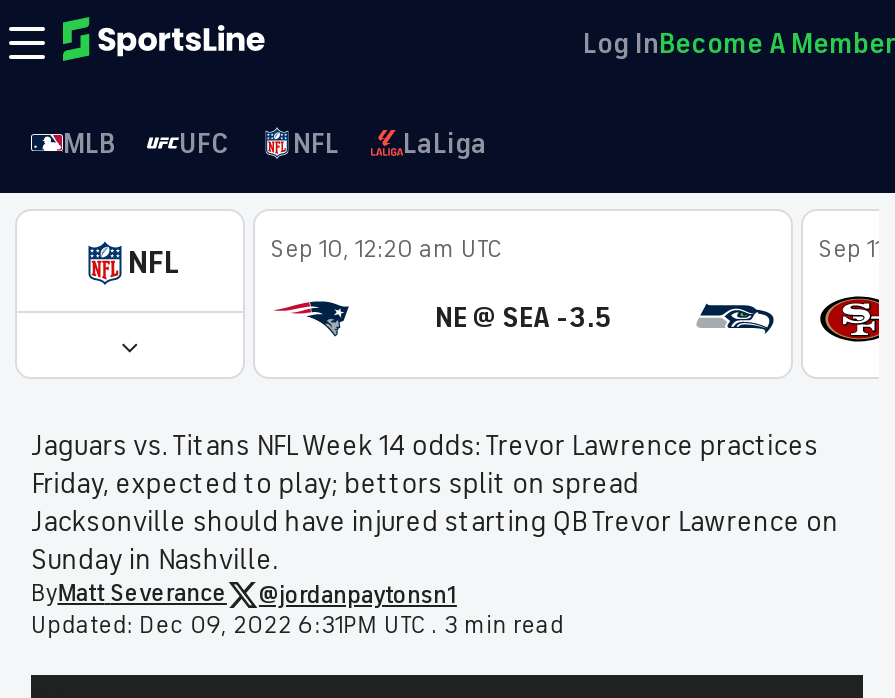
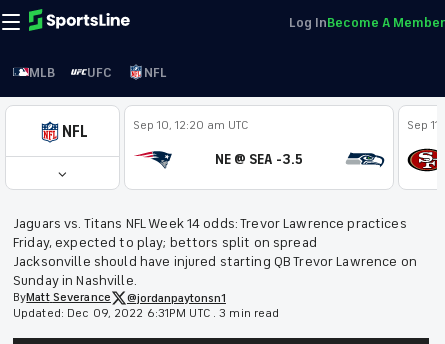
[403,126,487,160] LaLiga -> none

